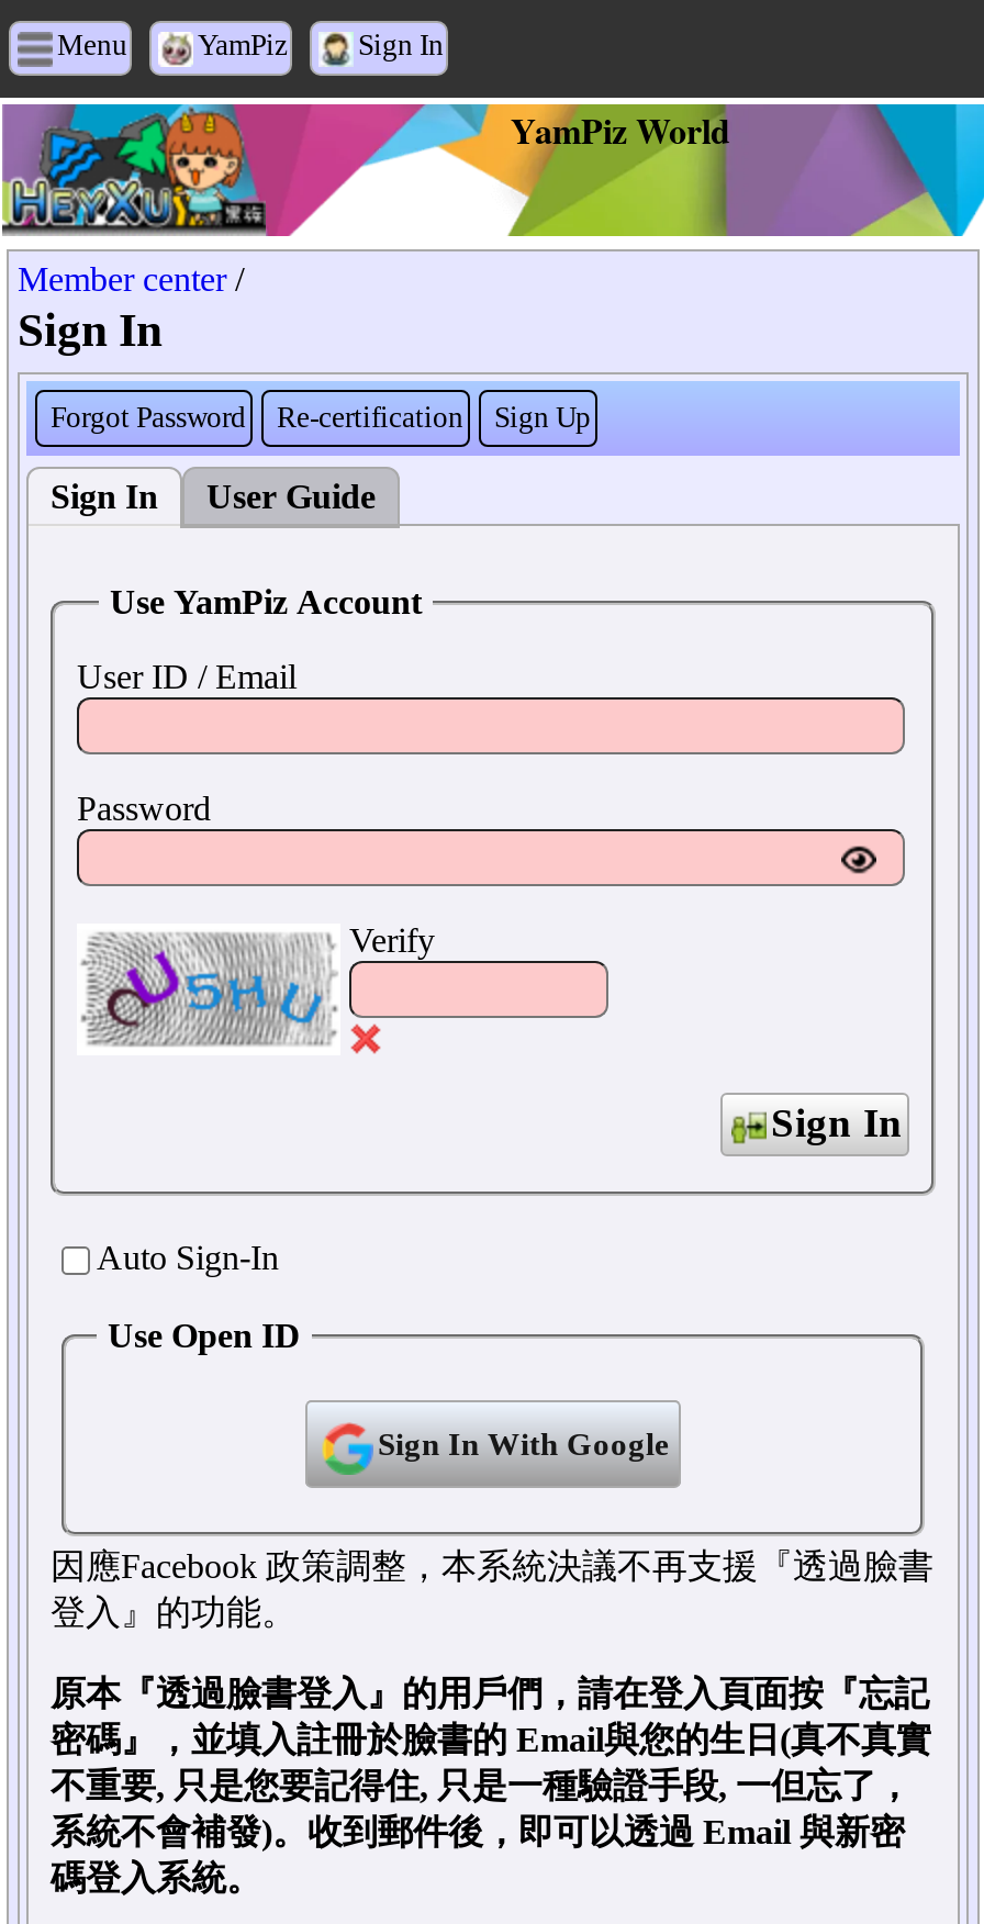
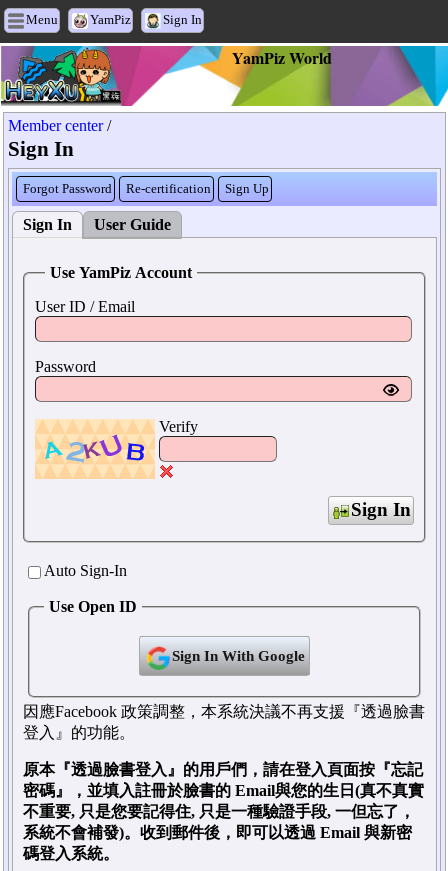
[77,924,340,1055] [image] -> [34,419,156,480] [image]

